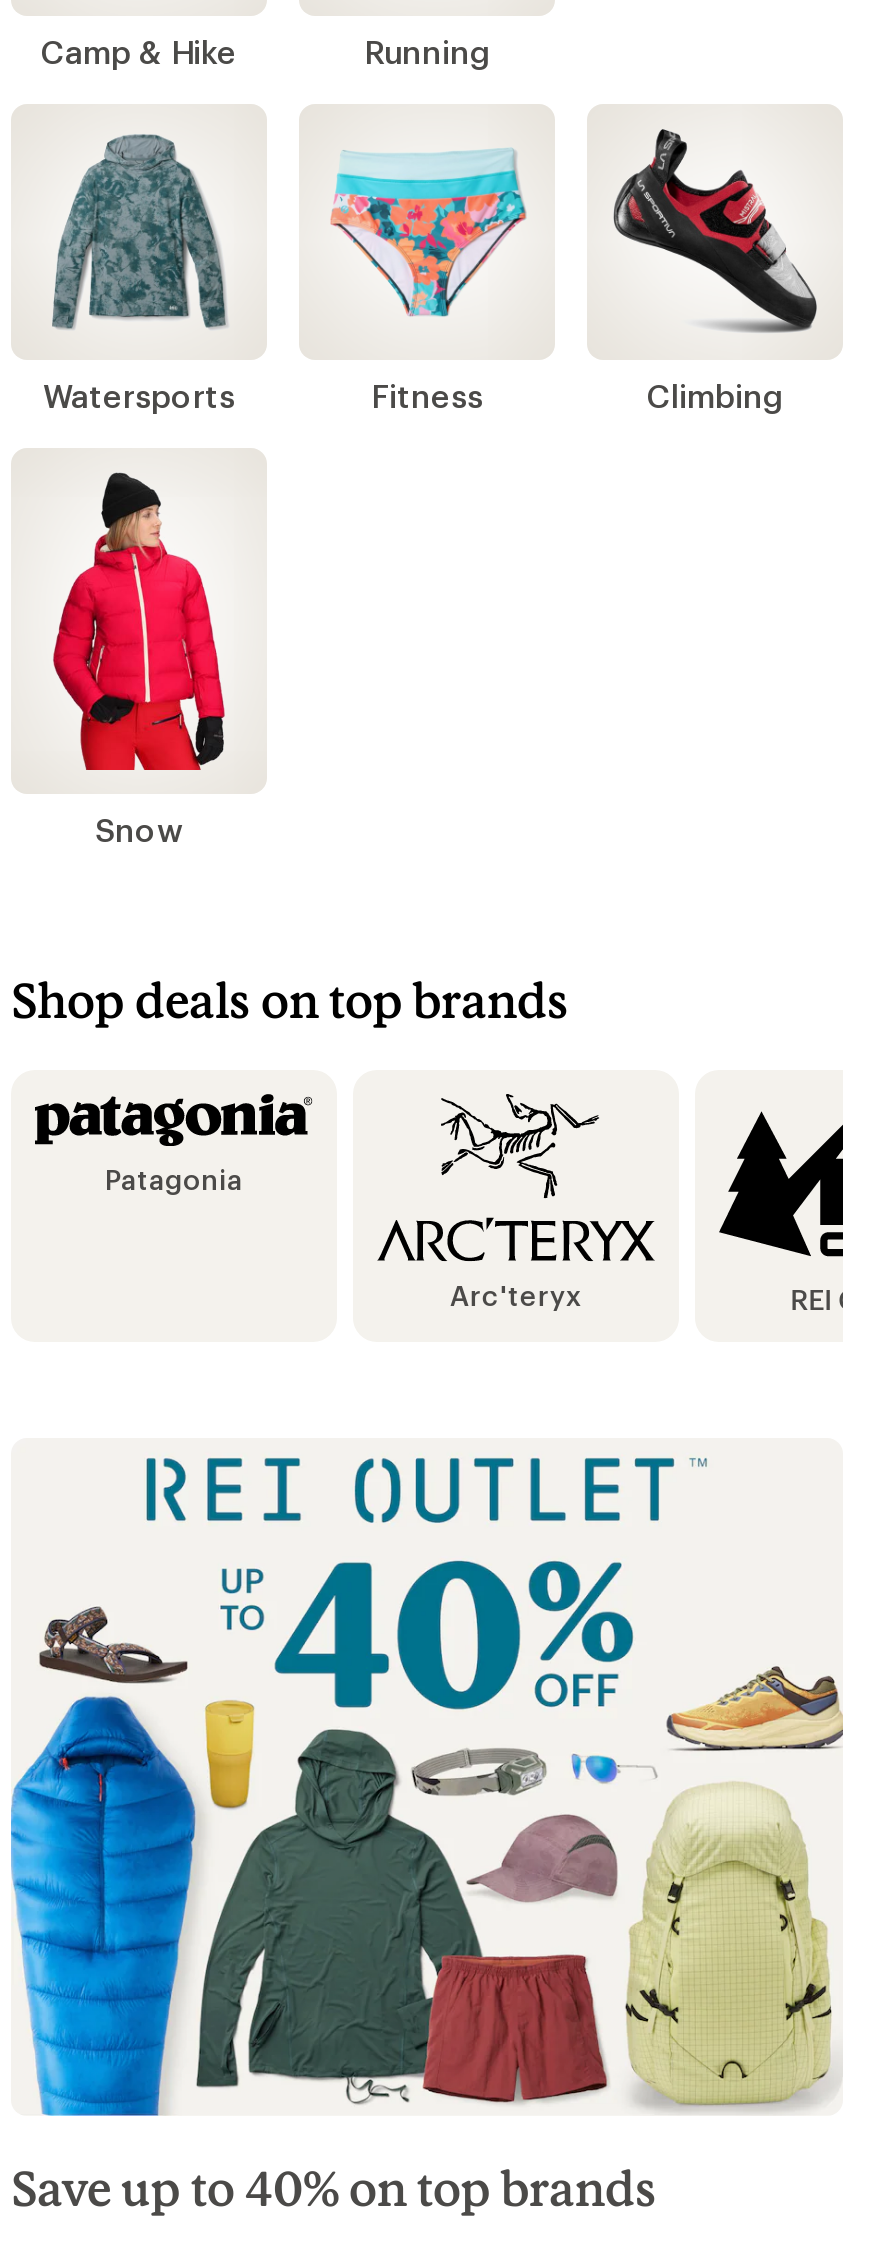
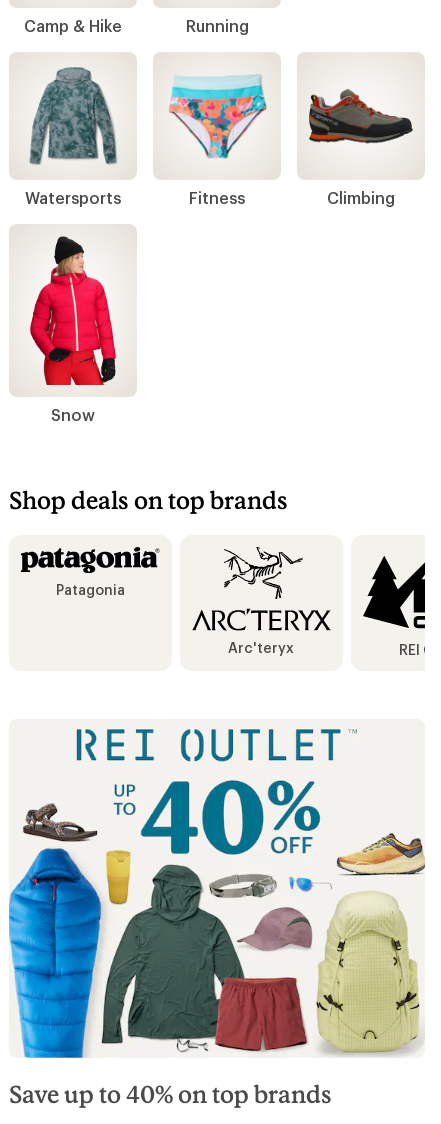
[611,128,819,334] [image] -> [308,65,414,166] [image]

